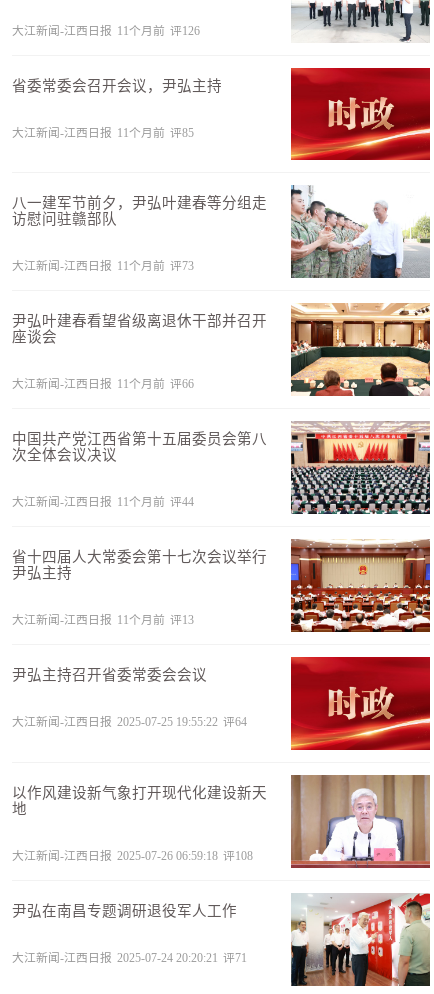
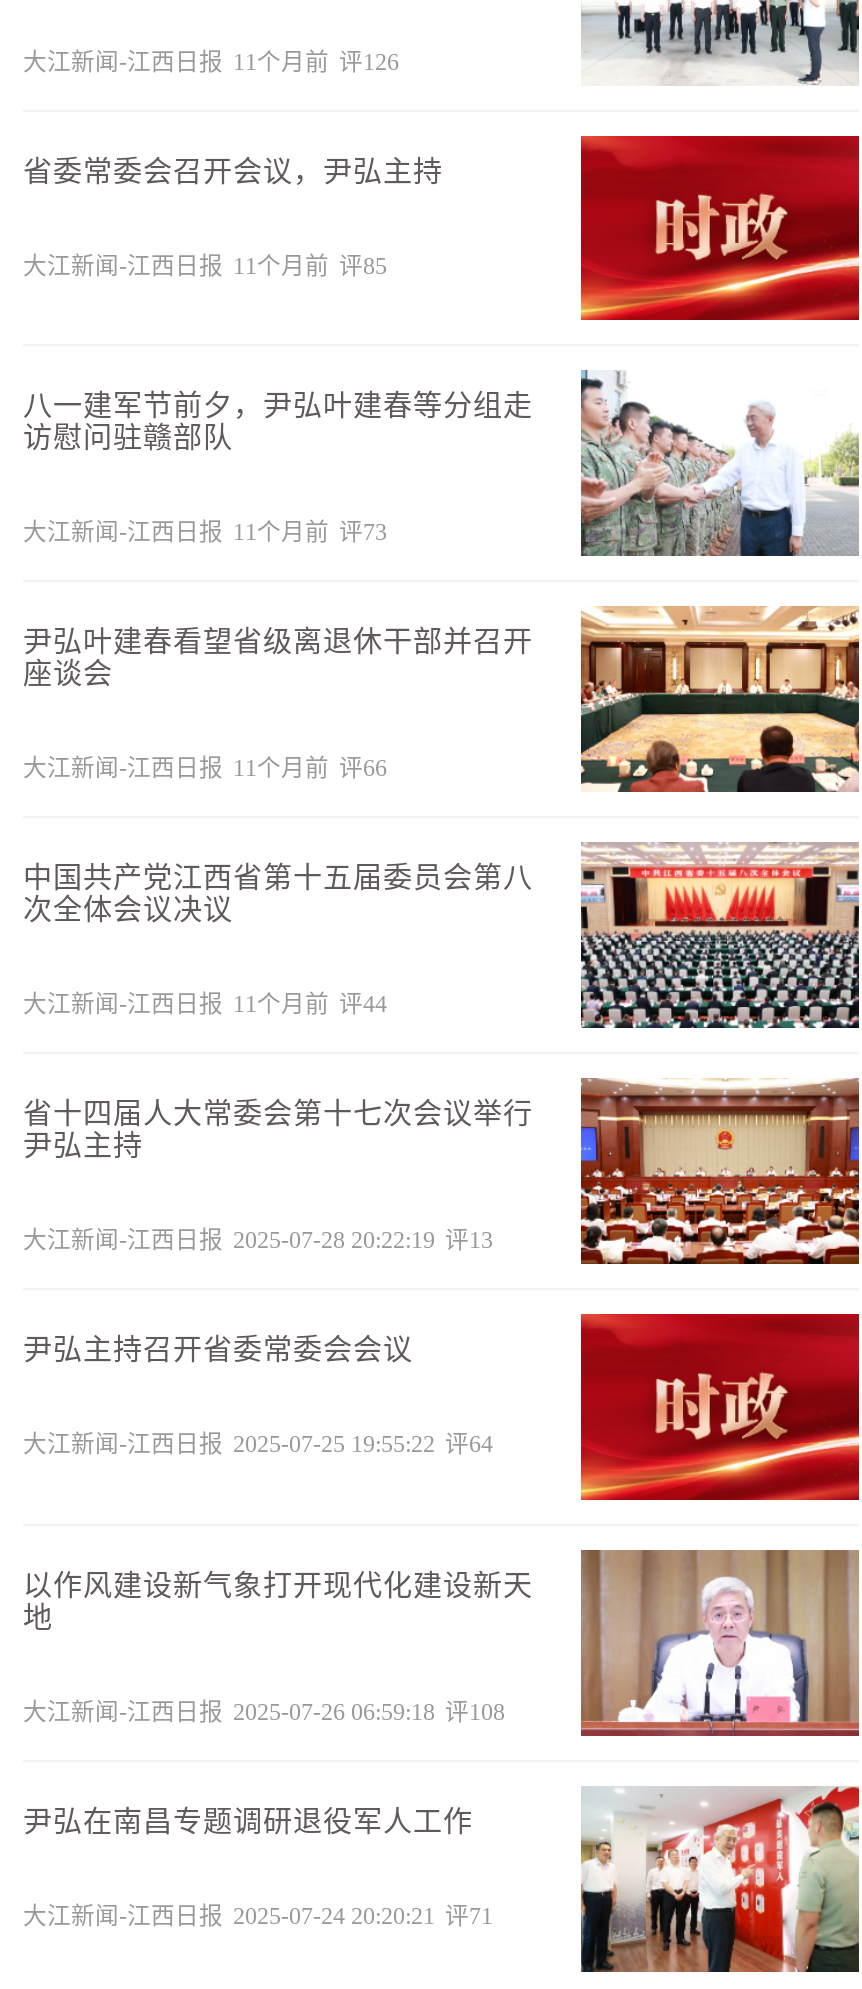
[12,613,194,627] 大江新闻-江西日报 11个月前 评13 -> [23,1226,493,1254] 大江新闻-江西日报 2025-07-28 20:22:19 评13

